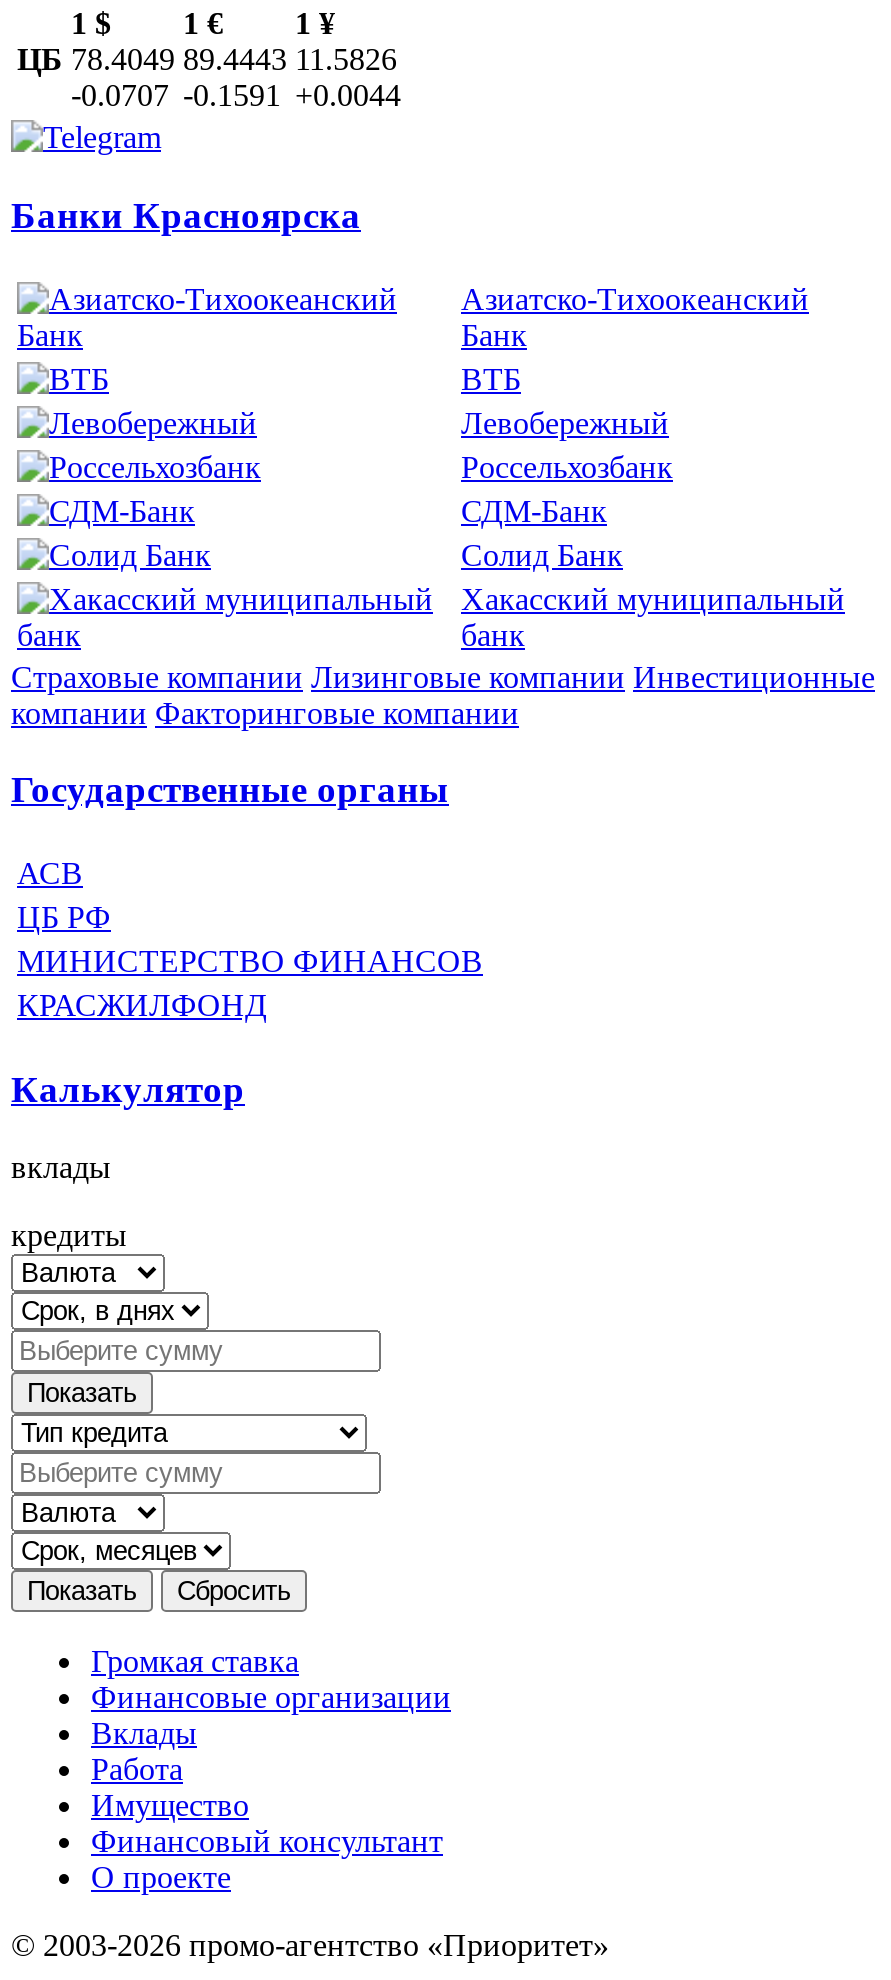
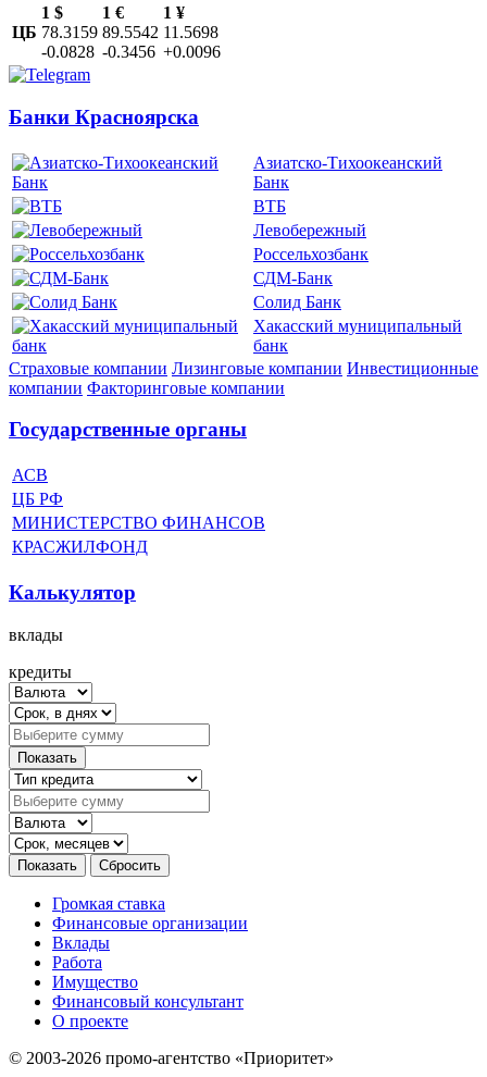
[71,42,175,76] 78.4049 -> [41,23,98,42] 78.3159
[183,42,287,76] 89.4443 -> [102,23,159,42] 89.5542
[295,42,397,76] 11.5826 -> [163,23,218,42] 11.5698
[71,78,169,112] -0.0707 -> [41,43,95,61] -0.0828
[183,78,281,112] -0.1591 -> [102,43,155,61] -0.3456
[295,78,401,112] +0.0044 -> [163,43,221,61] +0.0096

